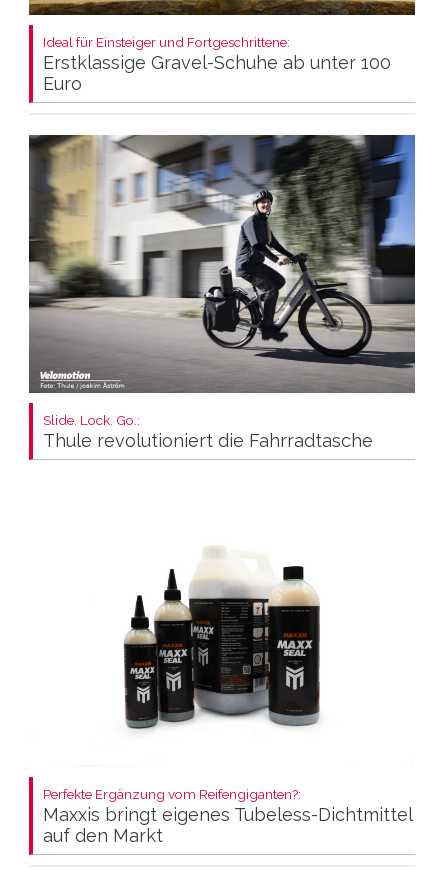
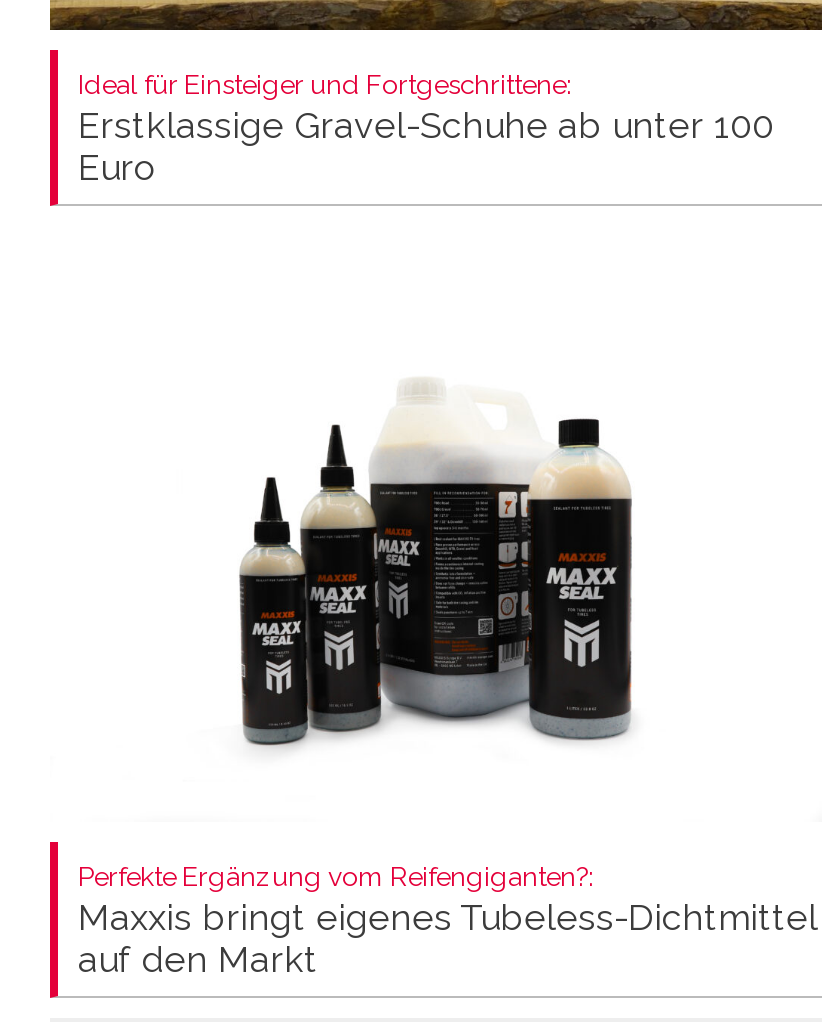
[28,134,416,451] [image] | Slide. Lock. Go.: | Thule revolutioniert die Fahrradtasche -> none

